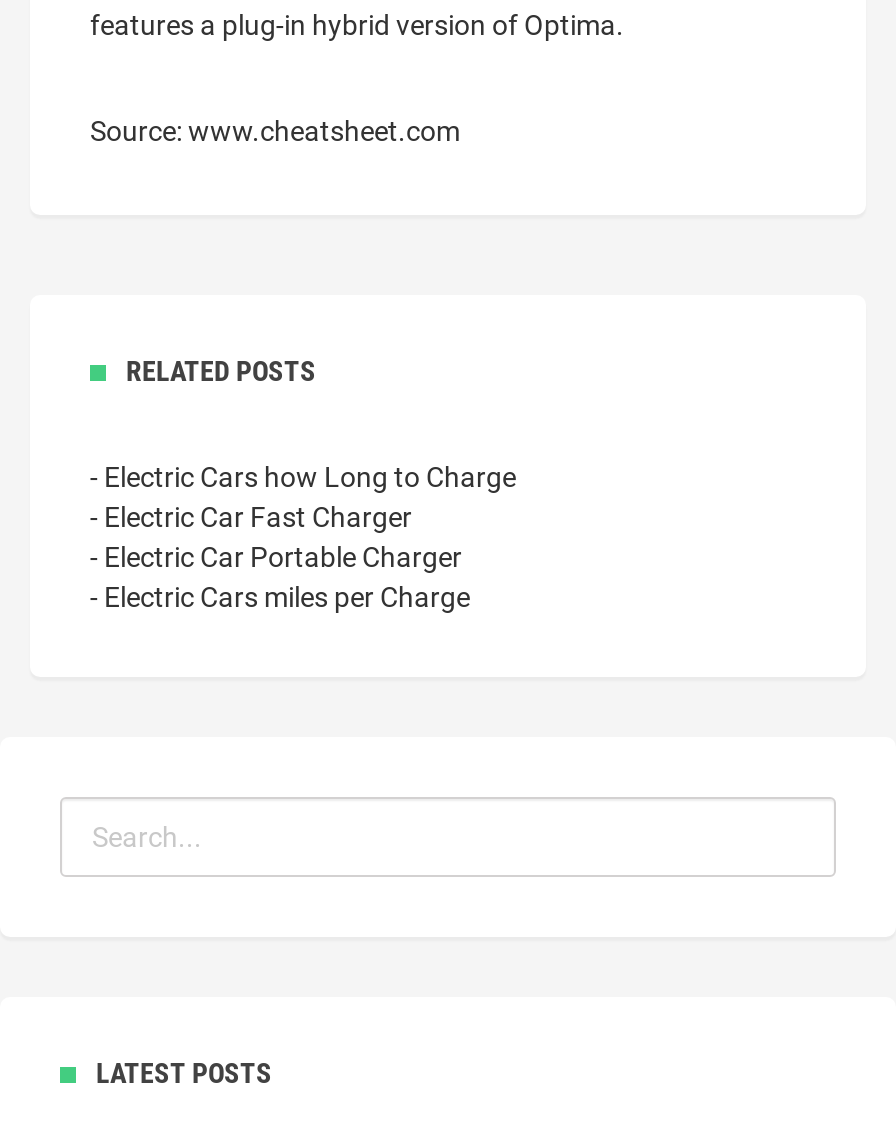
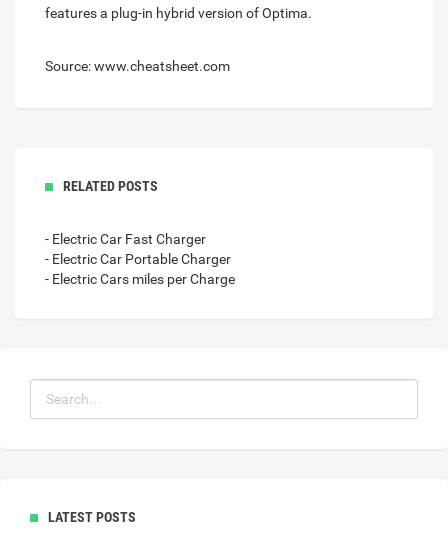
[90,461,516,493] - Electric Cars how Long to Charge -> none

